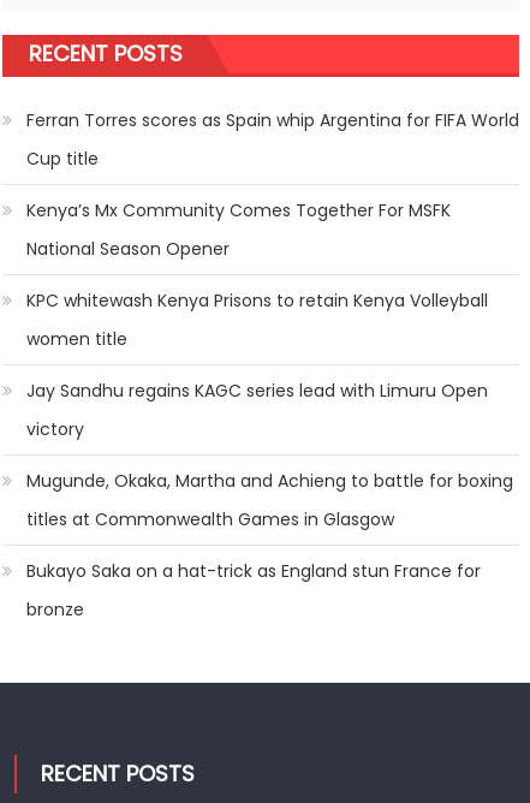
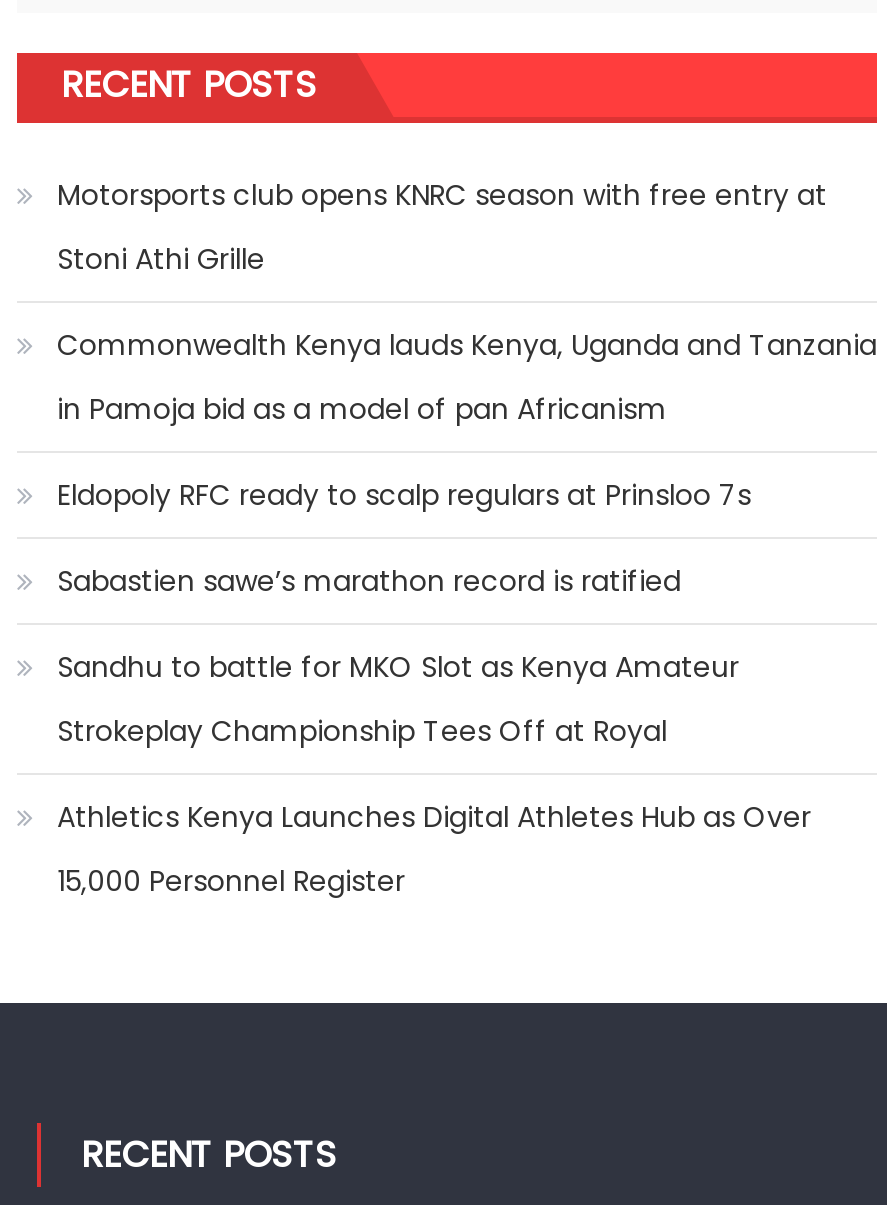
[26,108,519,621] Ferran Torres scores as Spain whip Argentina for FIFA World | Cup title | Kenya’s Mx Community Comes Together For MSFK | National Season Opener | KPC whitewash Kenya Prisons to retain Kenya Volleyball | women title | Jay Sandhu regains KAGC series lead with Limuru Open | victory | Mugunde, Okaka, Martha and Achieng to battle for boxing | titles at Commonwealth Games in Glasgow | Bukayo Saka on a hat-trick as England stun France for | bronze -> [57,174,877,900] Motorsports club opens KNRC season with free entry at | Stoni Athi Grille | Commonwealth Kenya lauds Kenya, Uganda and Tanzania | in Pamoja bid as a model of pan Africanism | Eldopoly RFC ready to scalp regulars at Prinsloo 7s | Sabastien sawe’s marathon record is ratified | Sandhu to battle for MKO Slot as Kenya Amateur | Strokeplay Championship Tees Off at Royal | Athletics Kenya Launches Digital Athletes Hub as Over | 15,000 Personnel Register

